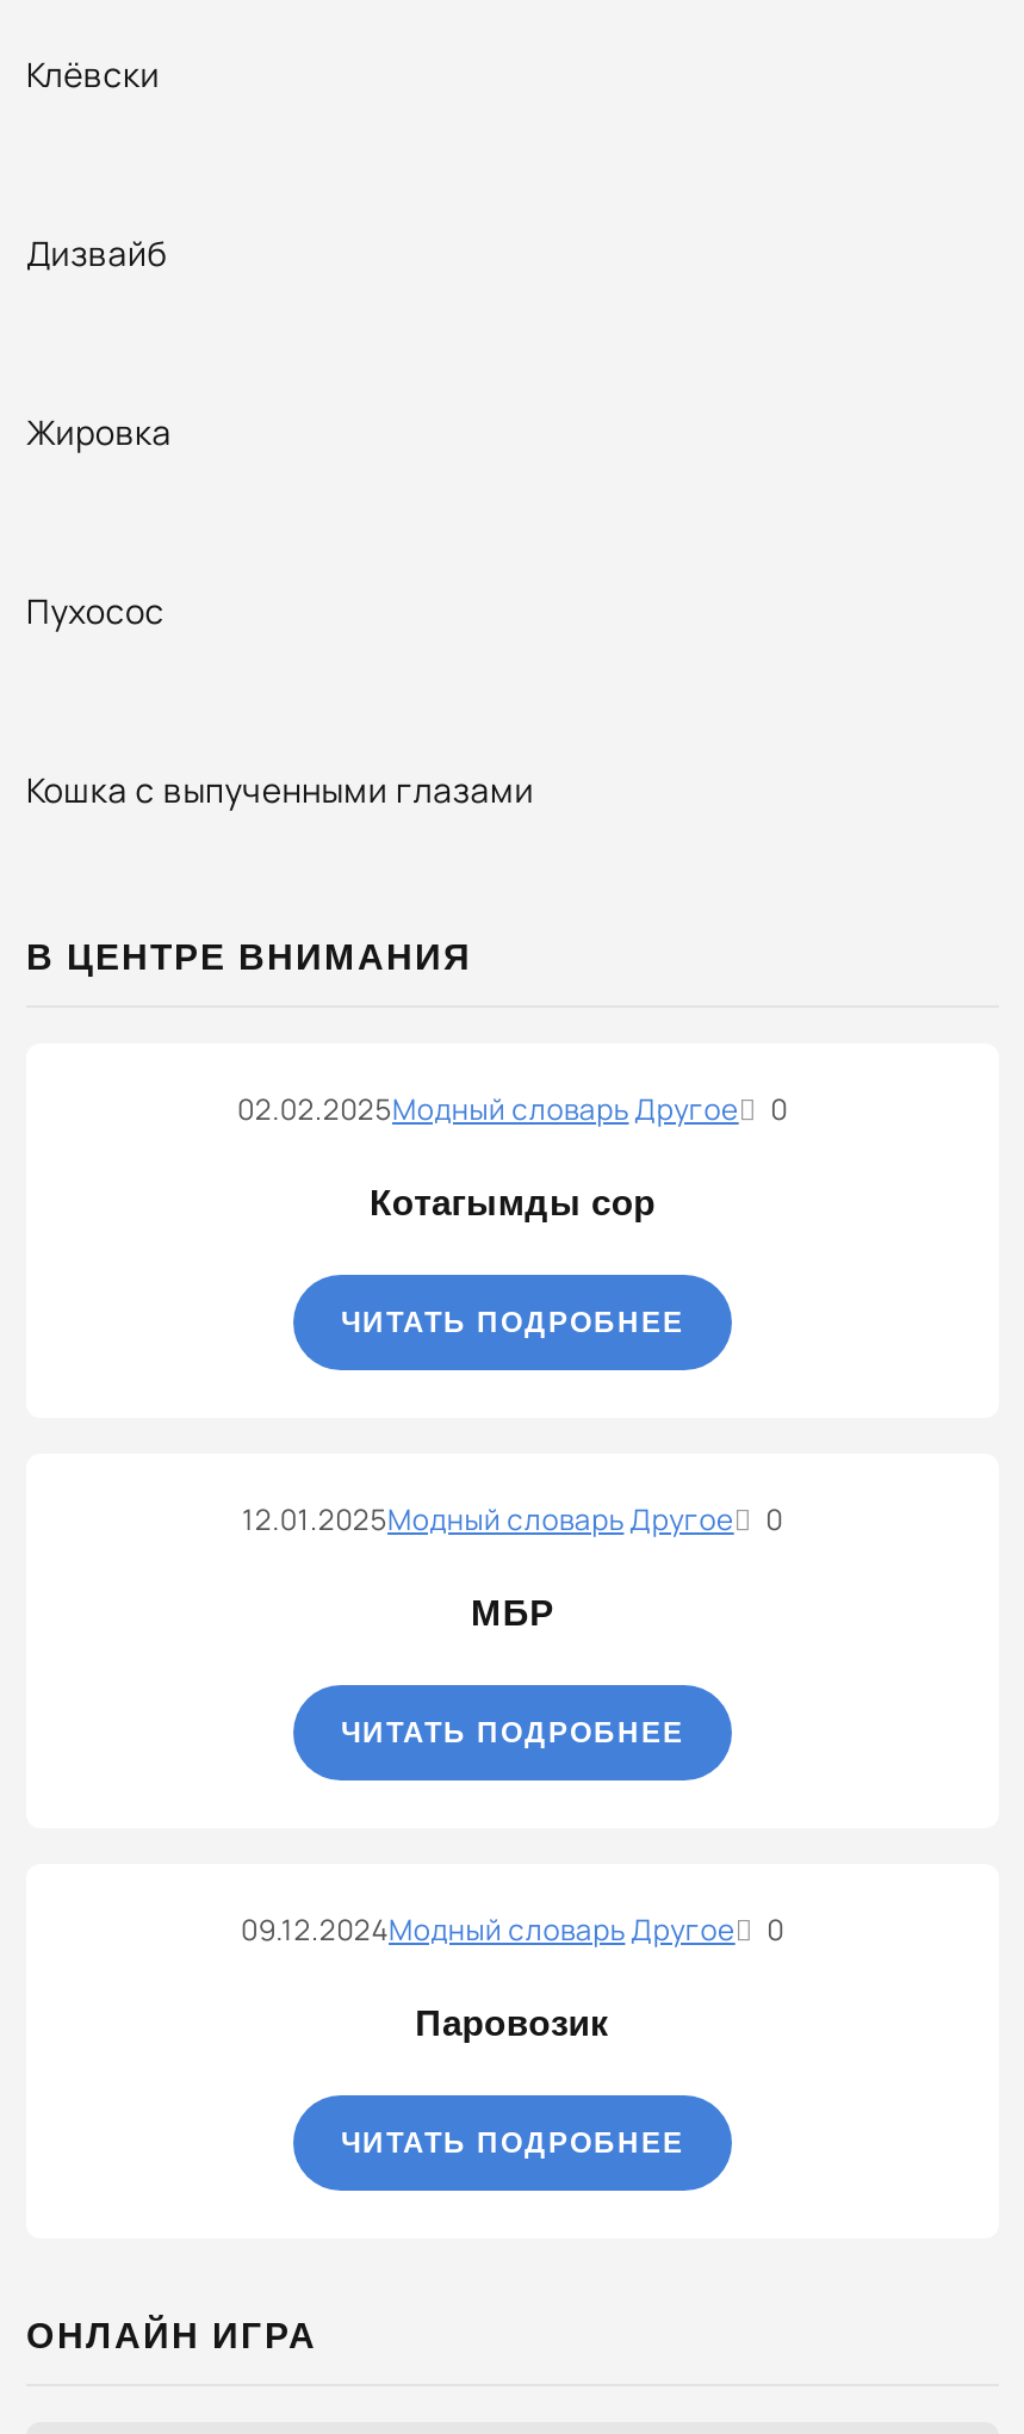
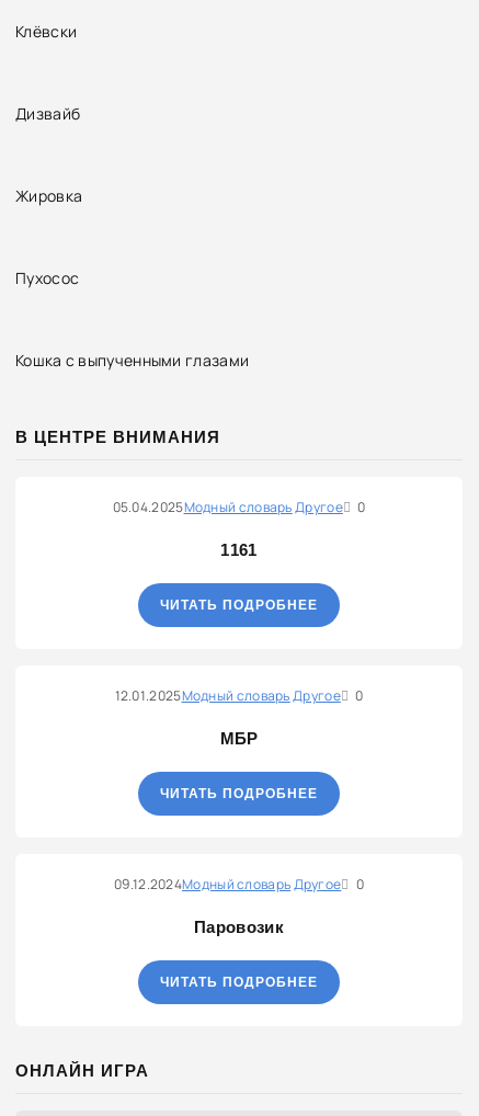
[237,1089,739,1129] 02.02.2025Модный словарь Другое -> [112,498,343,516] 05.04.2025Модный словарь Другое
[370,1182,656,1222] Котагымды сор -> [221,540,257,559] 1161

